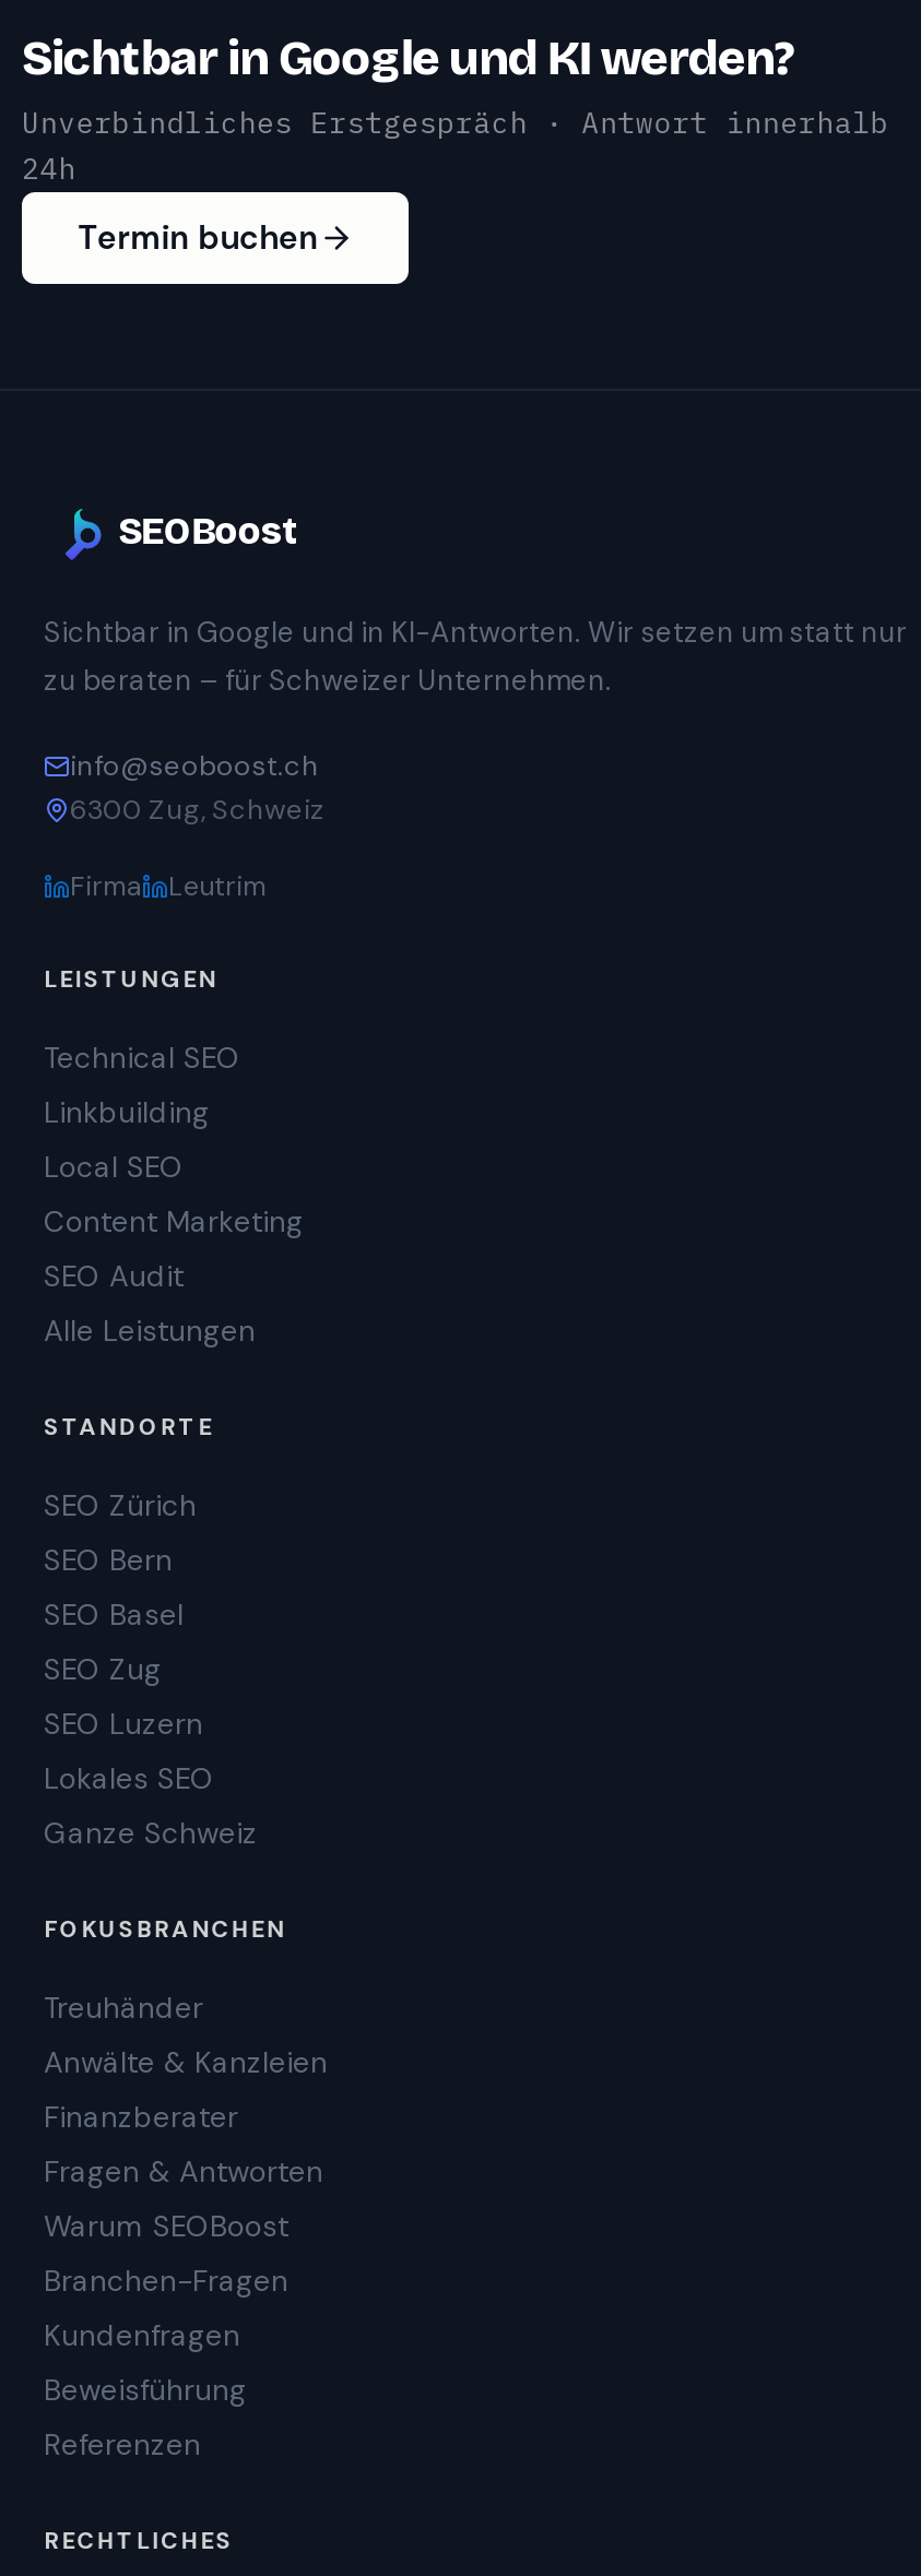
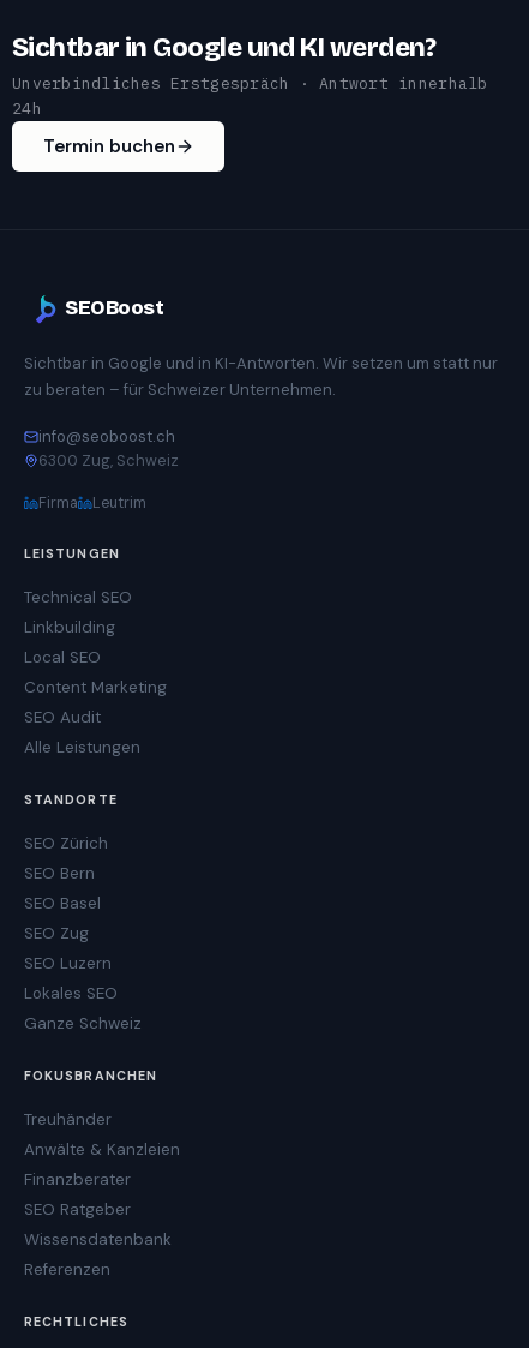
[44,2153,323,2408] Fragen & Antworten | Warum SEOBoost | Branchen-Fragen | Kundenfragen | Beweisführung -> [24,1199,172,1249] SEO Ratgeber | Wissensdatenbank

